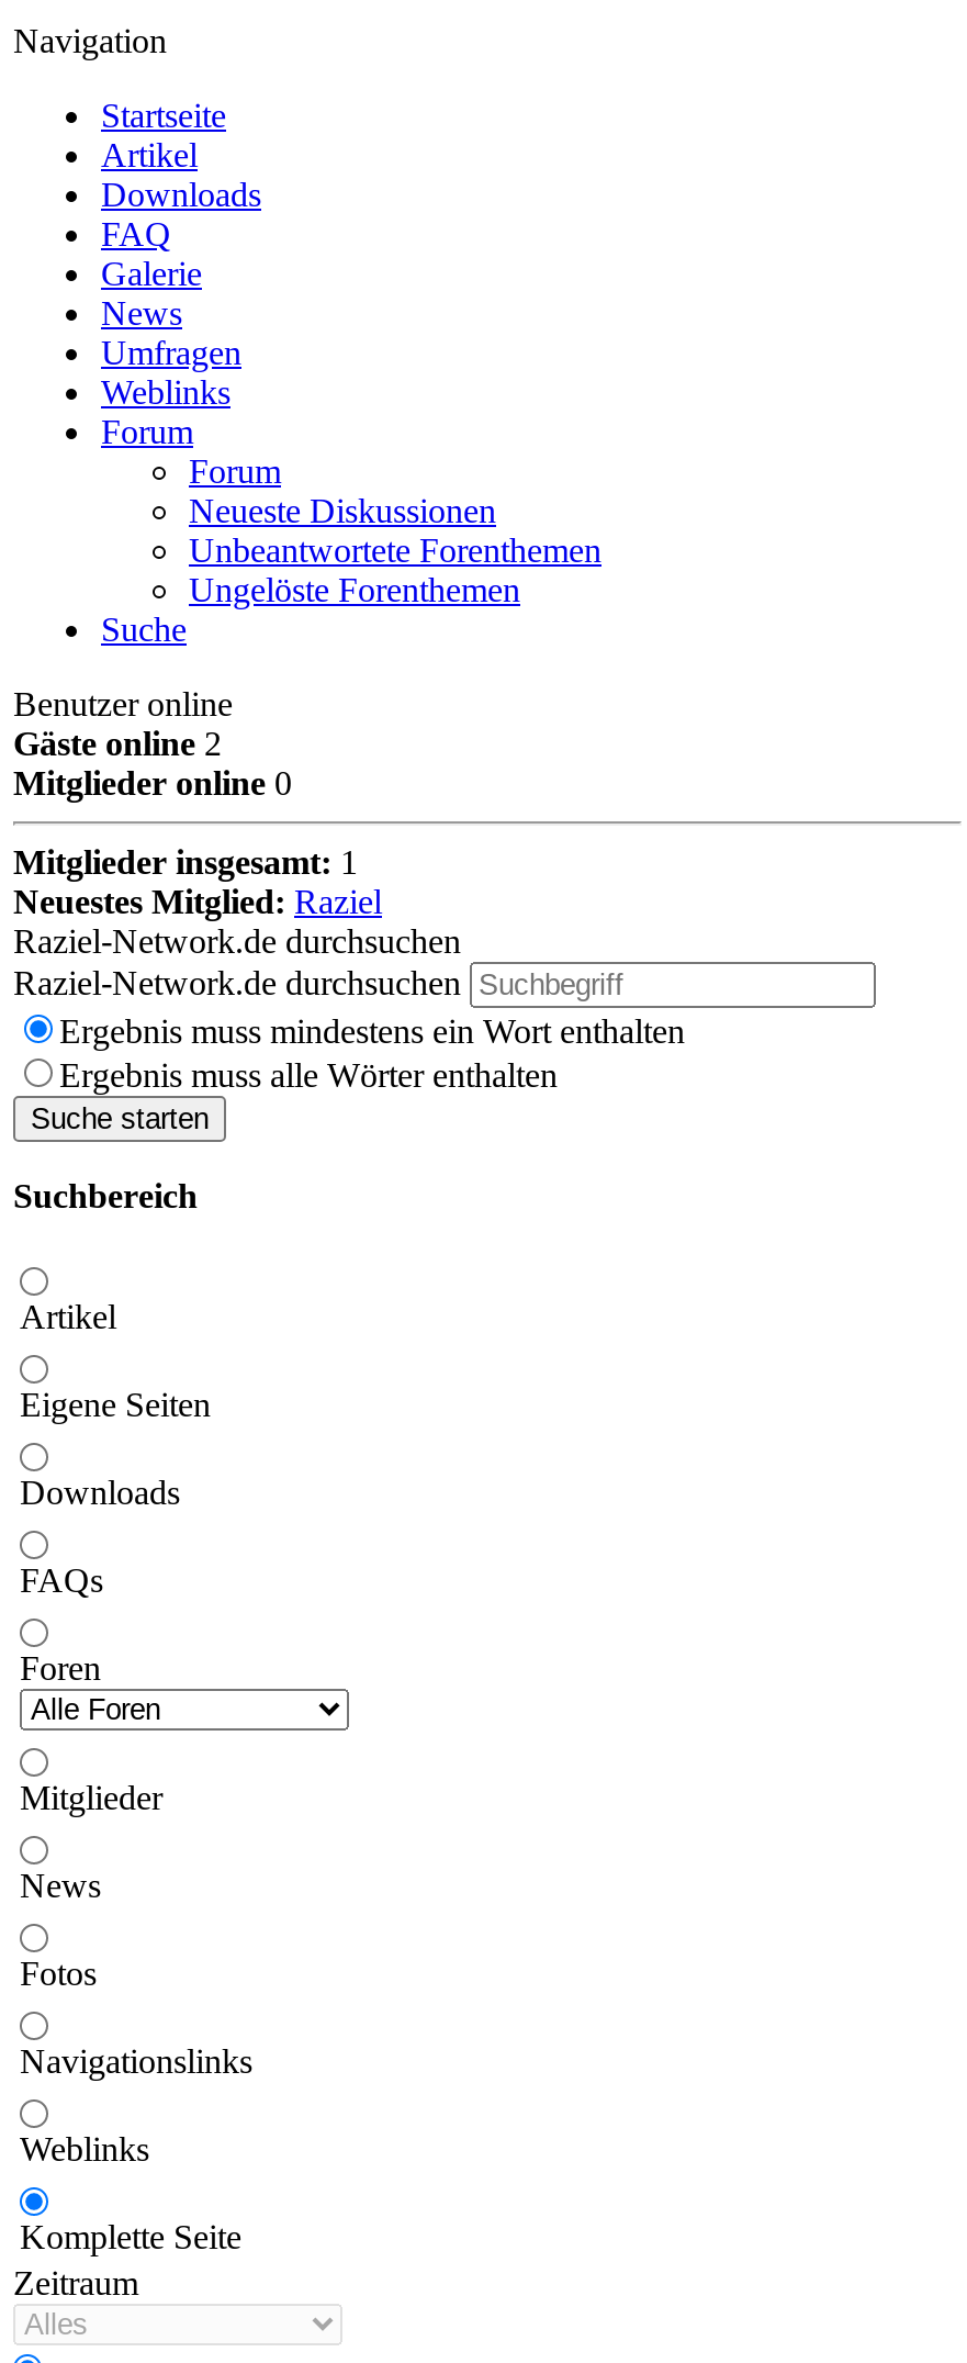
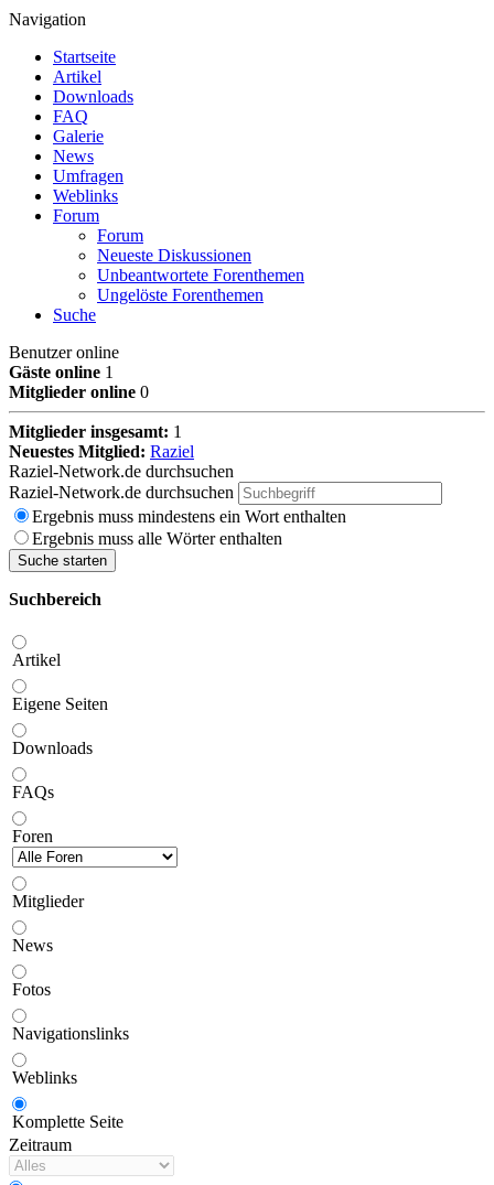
[13,725,222,763] Gäste online 2 -> [9,363,114,382] Gäste online 1

